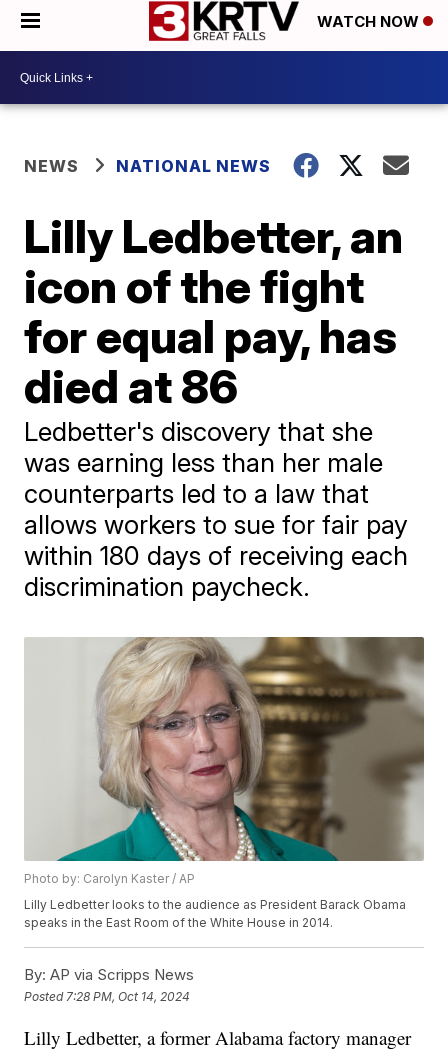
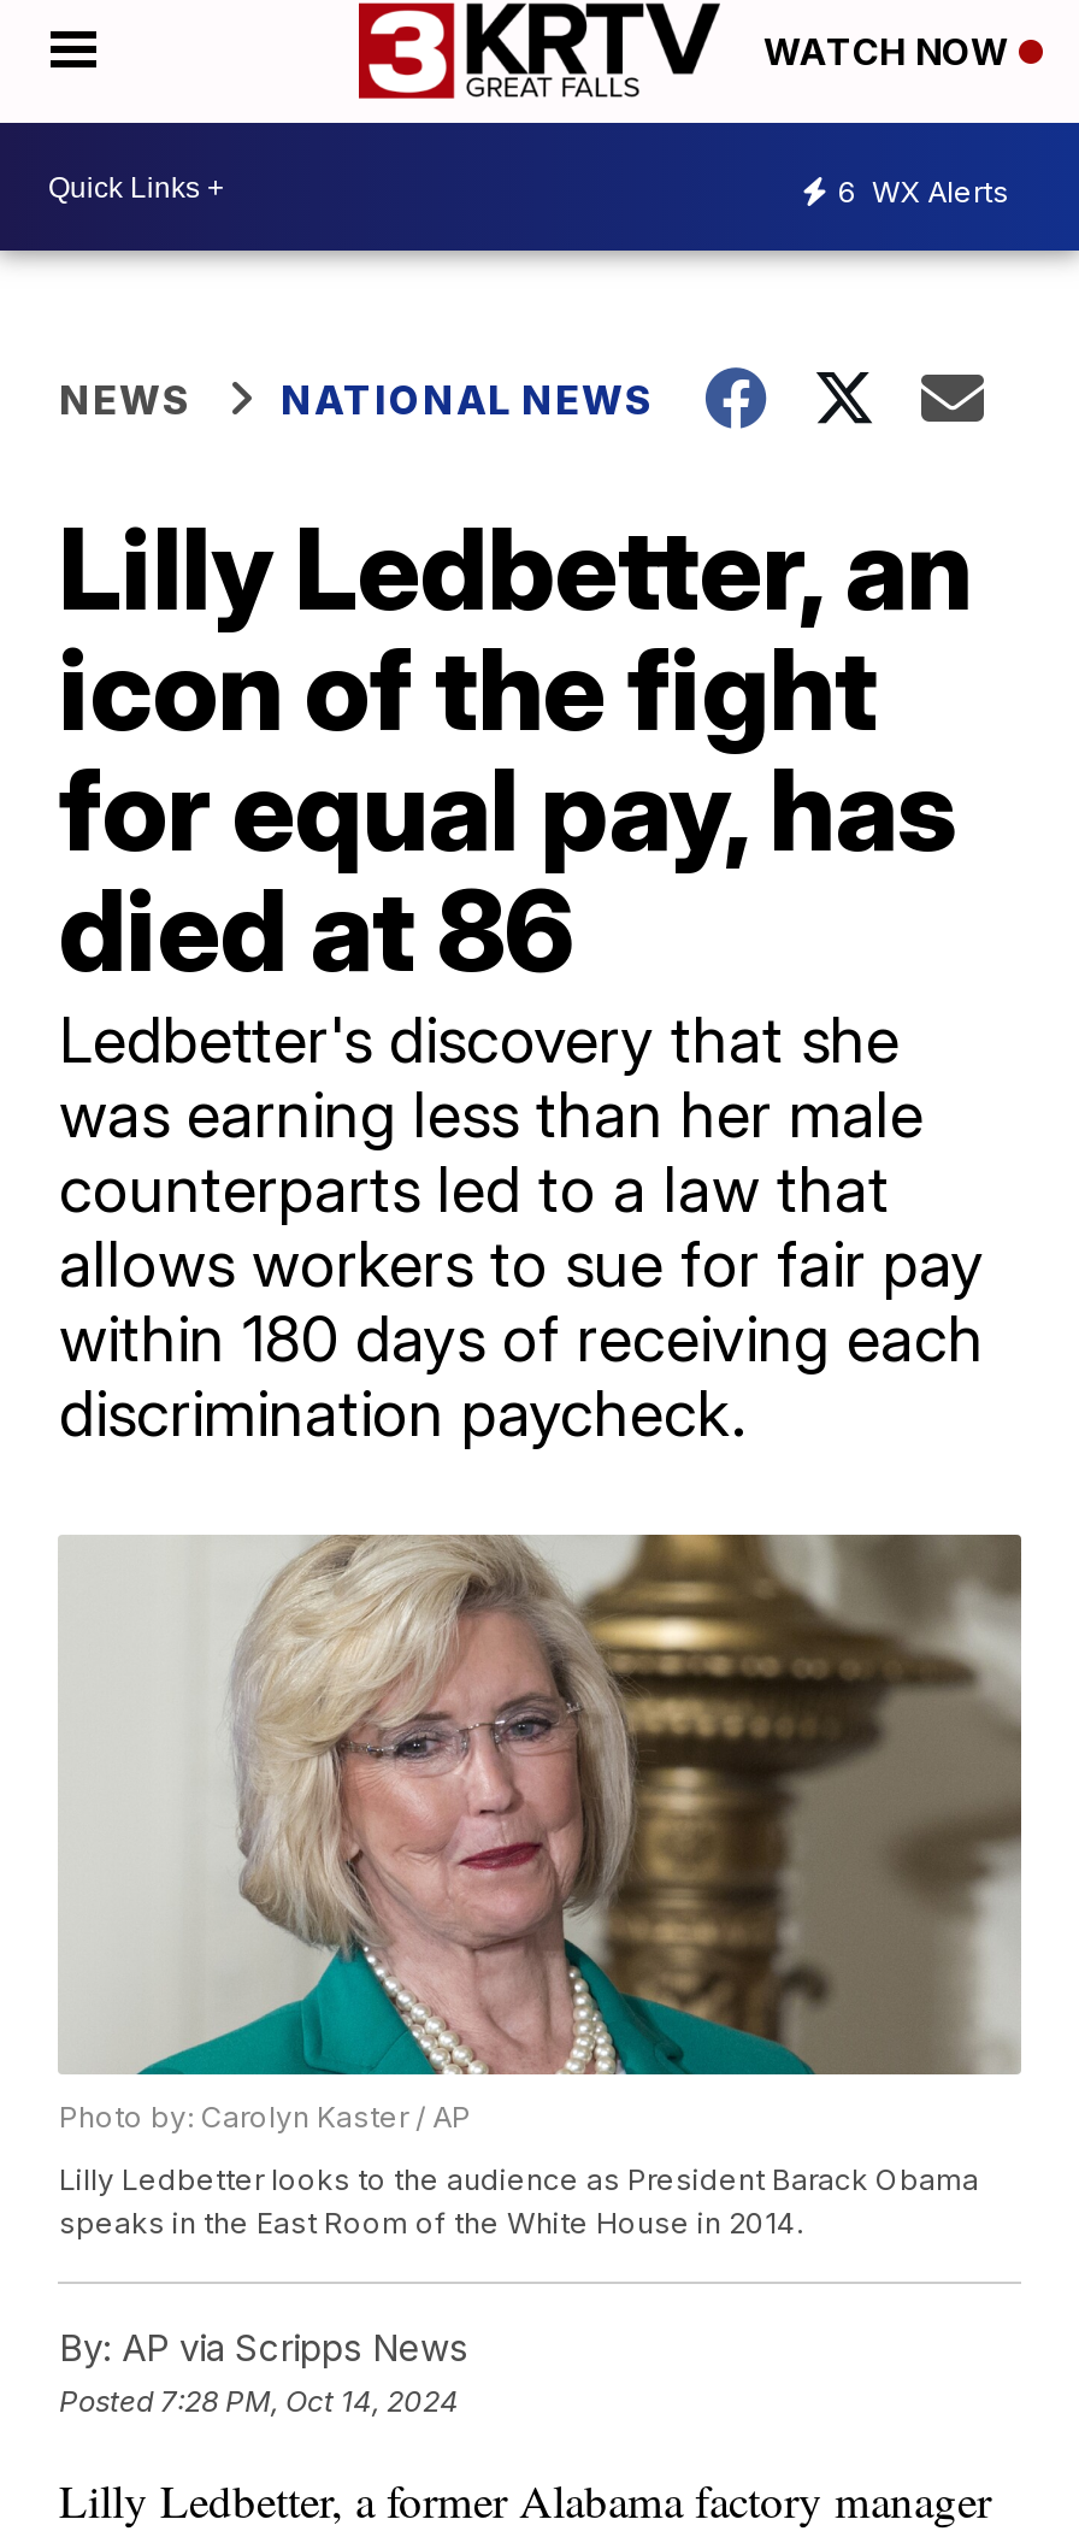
none -> [838,172,1009,208] 6 WX Alerts

